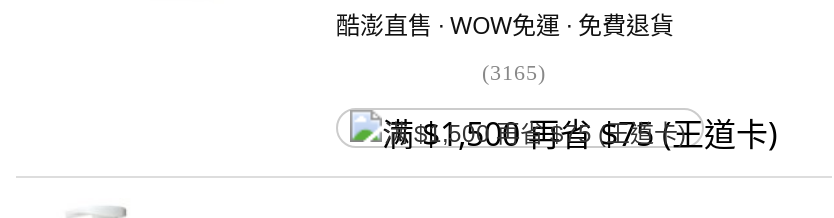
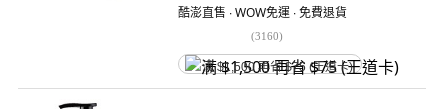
[482,59,546,83] (3165) -> [251,29,283,41] (3160)

